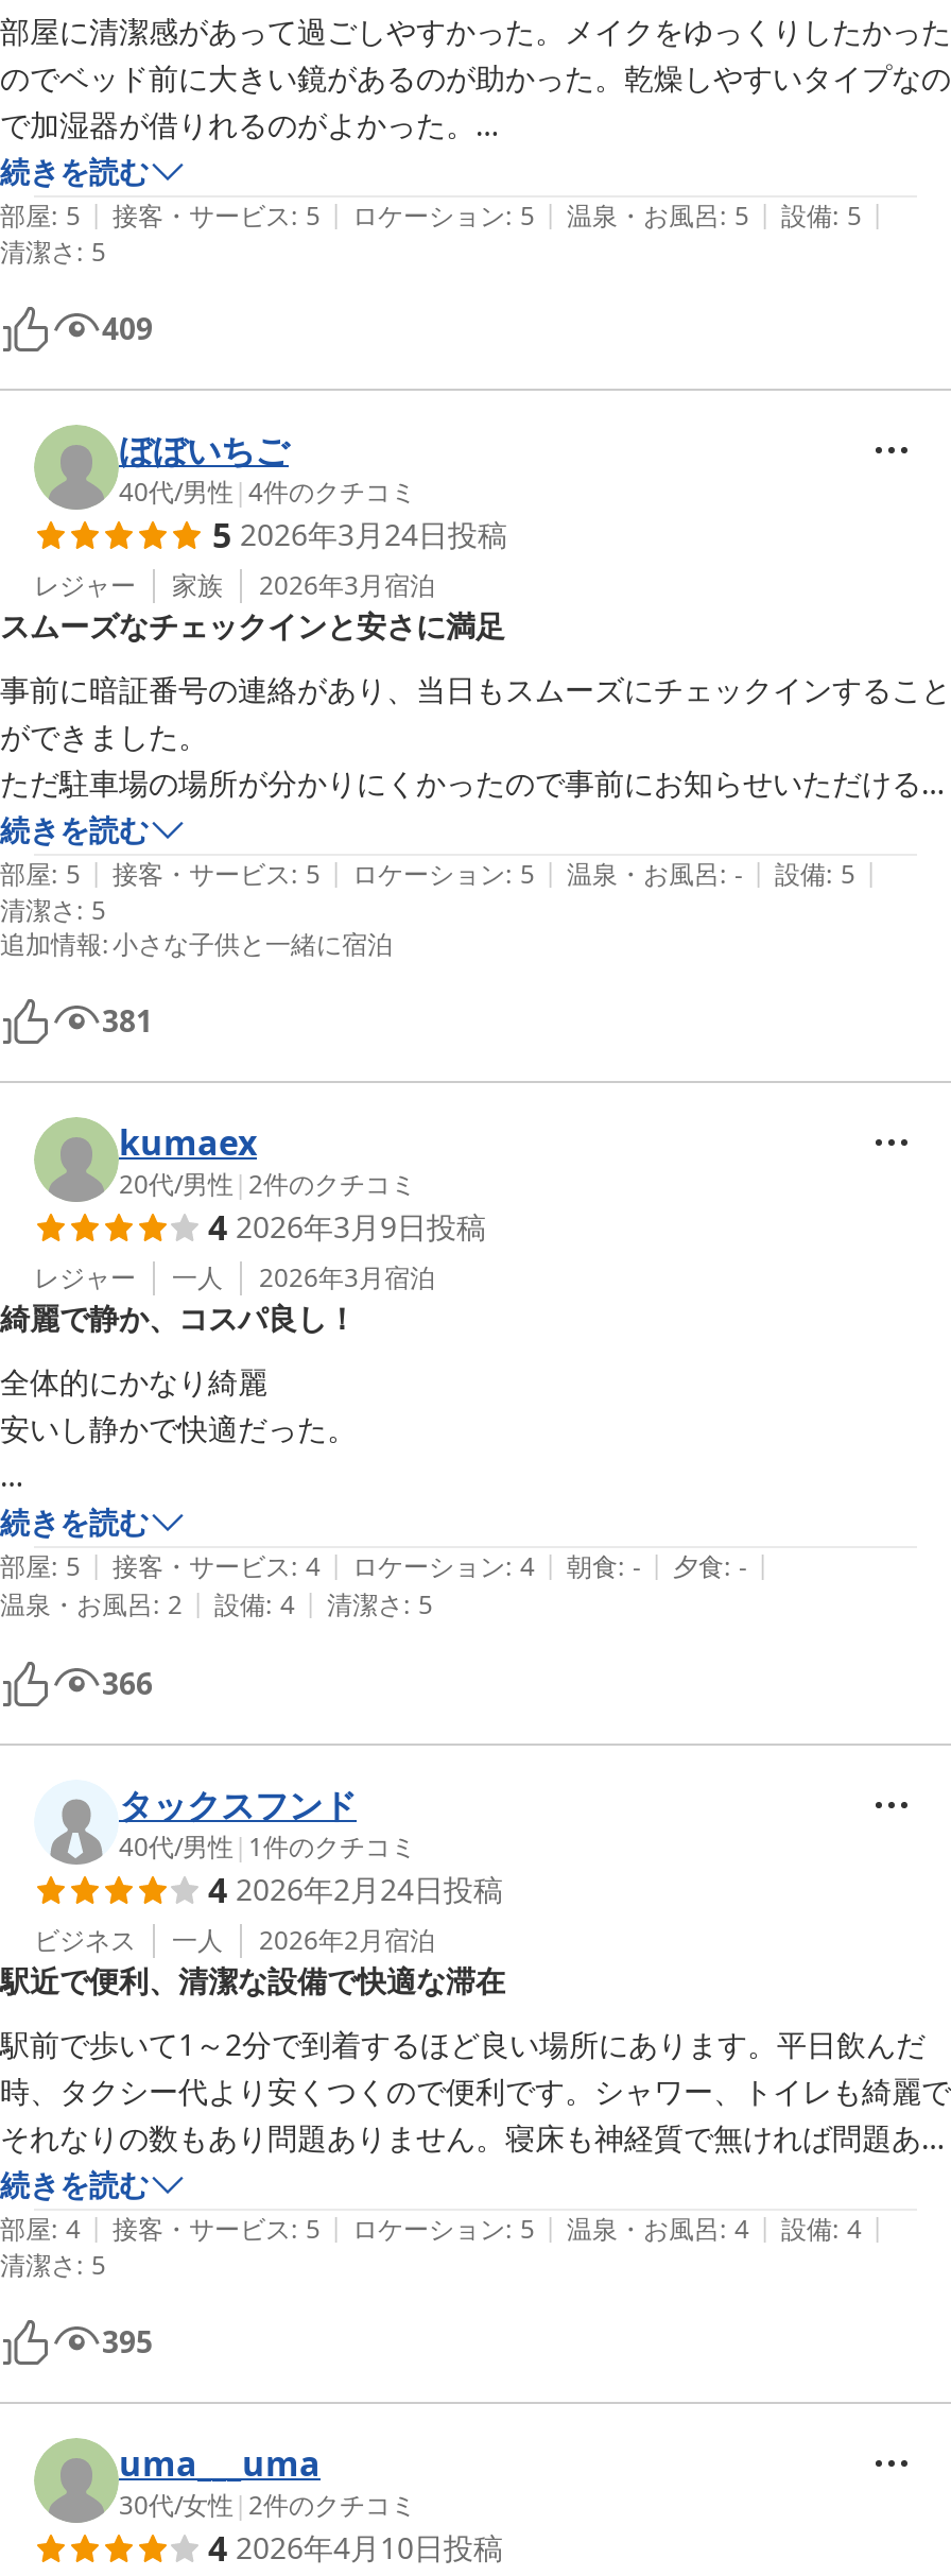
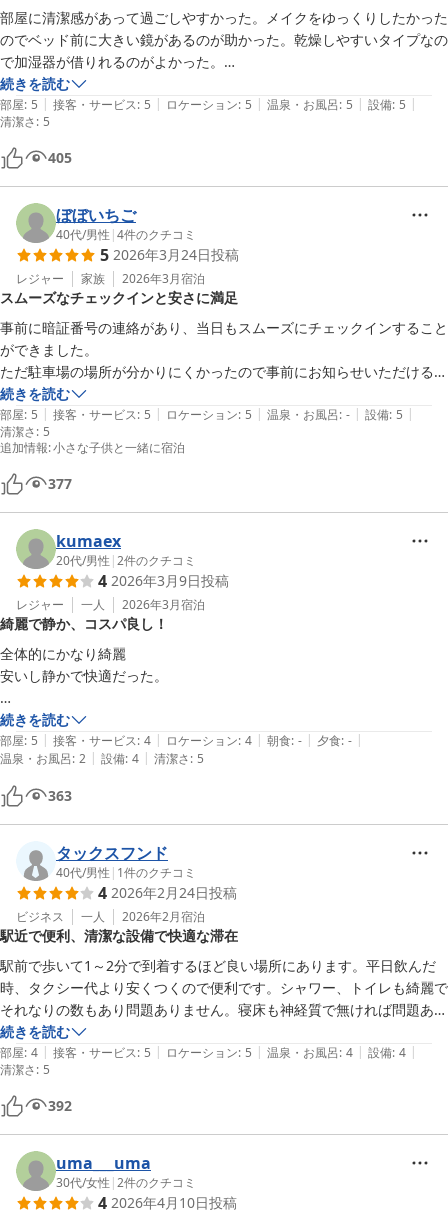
[102,308,153,348] 409 -> [48,148,72,167] 405
[102,1000,153,1041] 381 -> [48,474,72,493] 377
[102,1663,153,1703] 366 -> [48,786,72,805] 363
[102,2321,153,2362] 395 -> [48,1096,72,1115] 392

